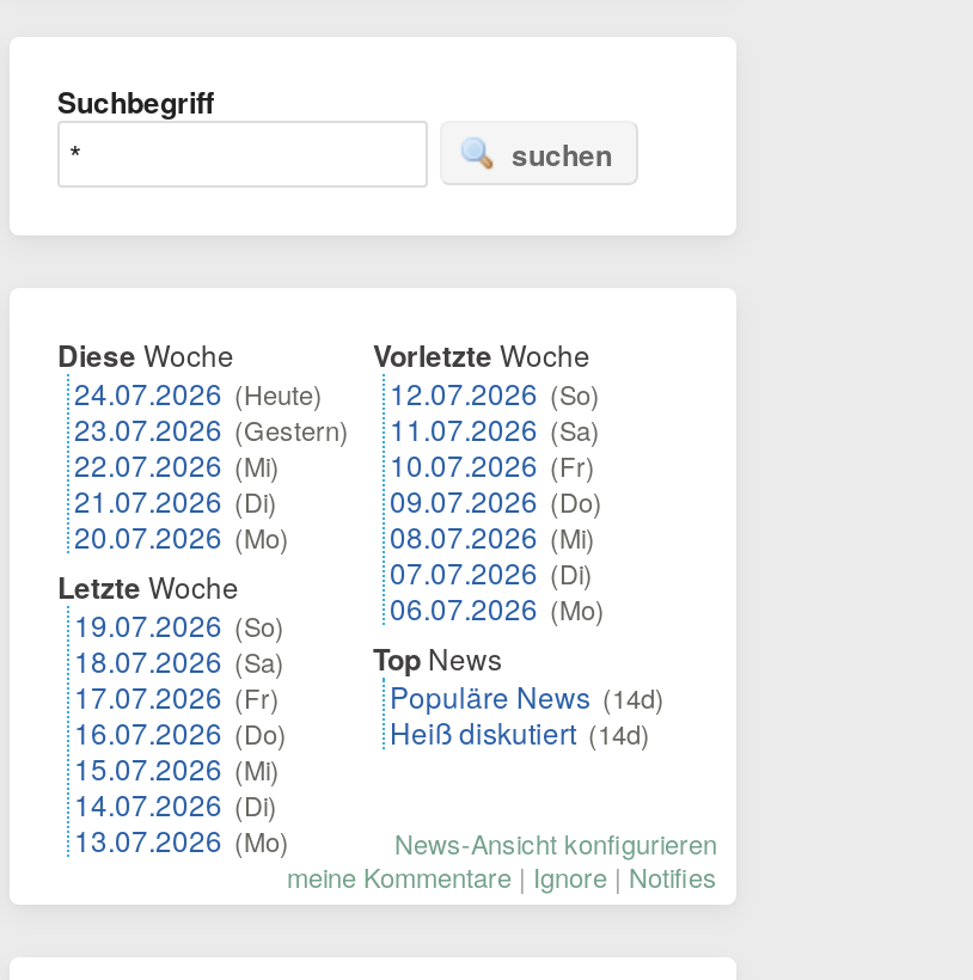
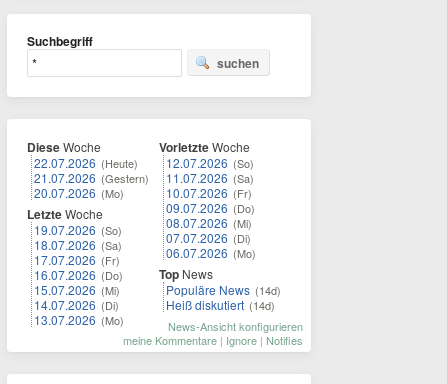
[74,372,349,520] 24.07.2026 (Heute) | 23.07.2026 (Gestern) | 22.07.2026 (Mi) | 21.07.2026 (Di) -> [34,154,149,186] 22.07.2026 (Heute) | 21.07.2026 (Gestern)

